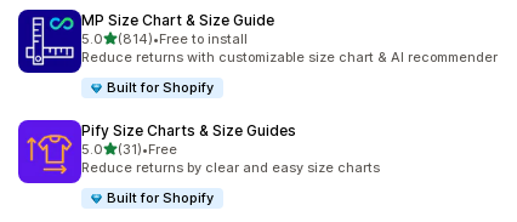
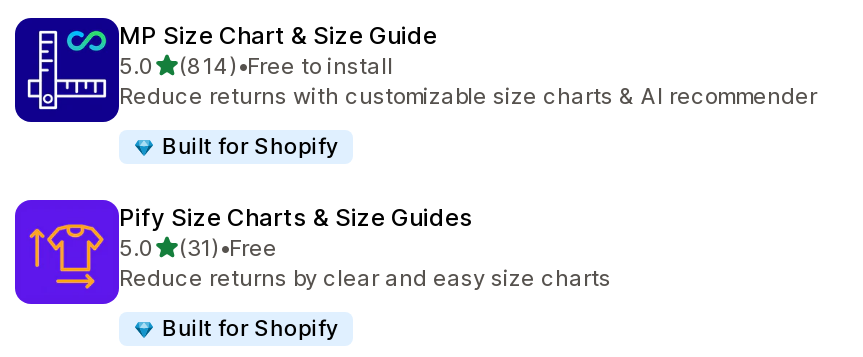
[81,49,498,66] Reduce returns with customizable size chart & AI recommender -> [119,82,817,110] Reduce returns with customizable size charts & AI recommender

